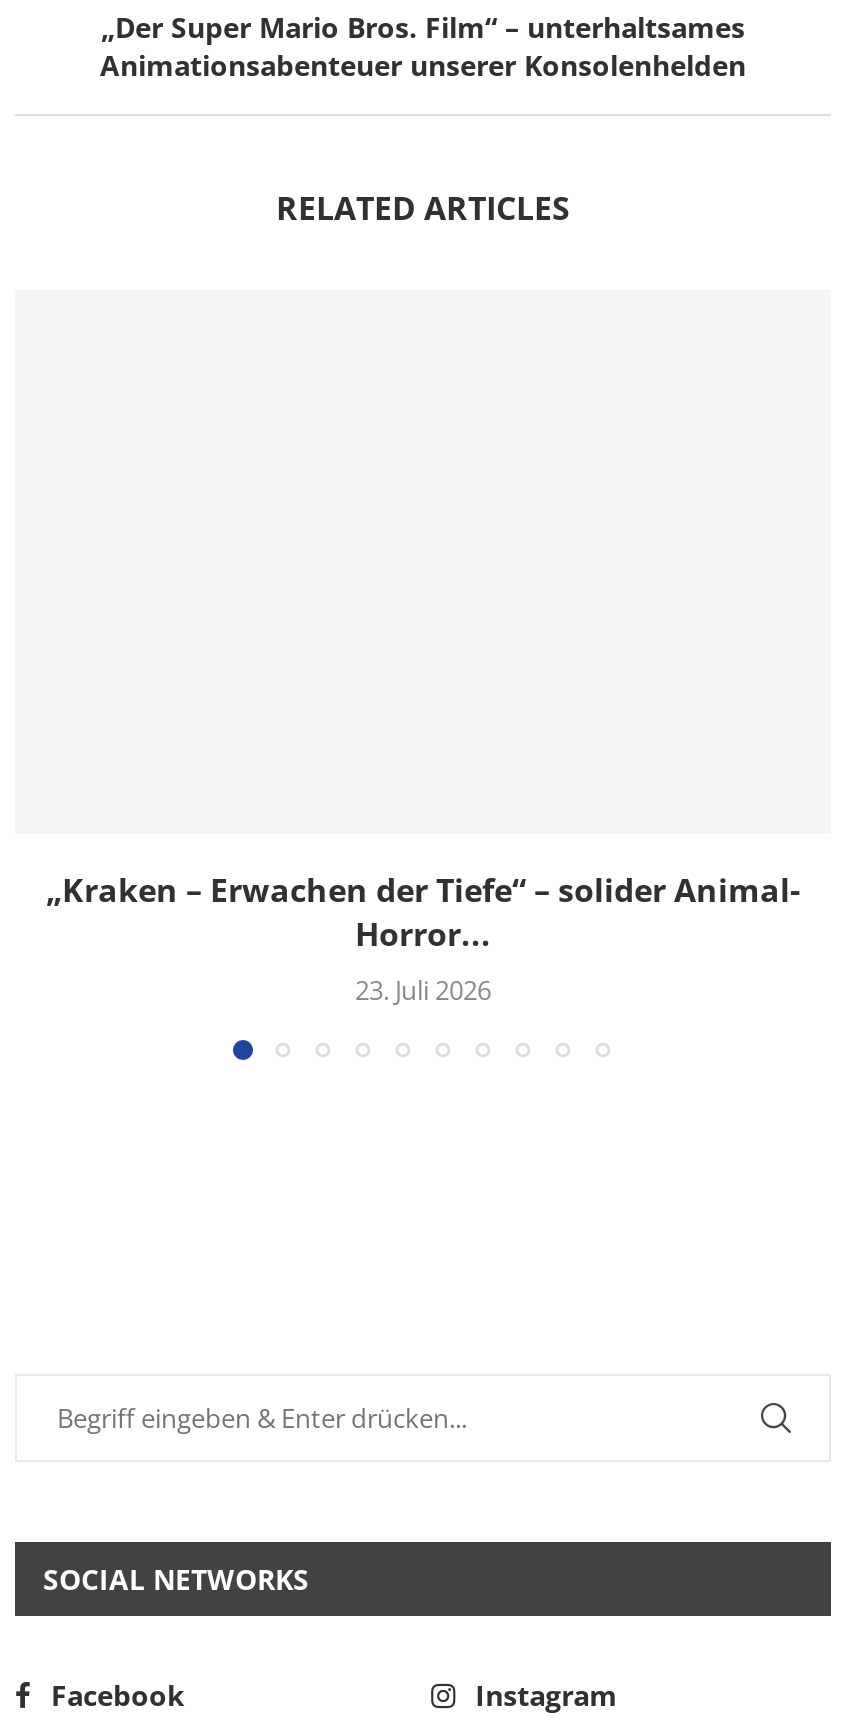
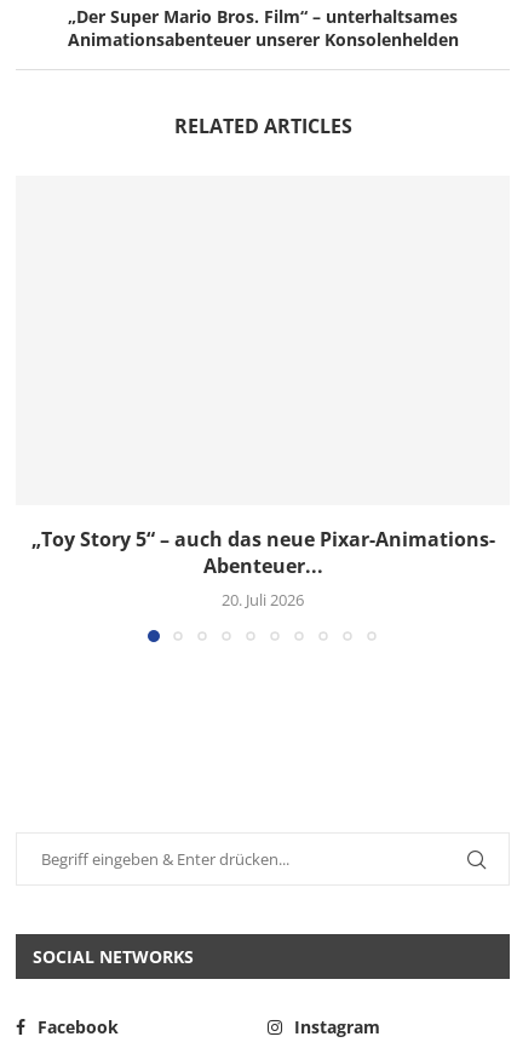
[46,868,800,1008] „Kraken – Erwachen der Tiefe“ – solider Animal- | Horror... | 23. Juli 2026 -> [31,526,495,611] „Toy Story 5“ – auch das neue Pixar-Animations- | Abenteuer... | 20. Juli 2026

